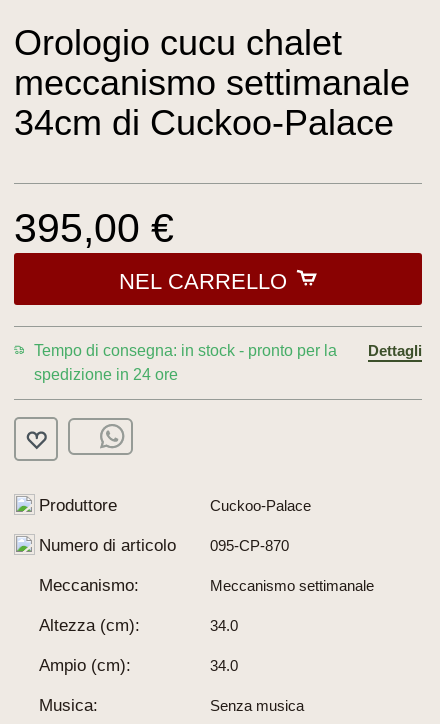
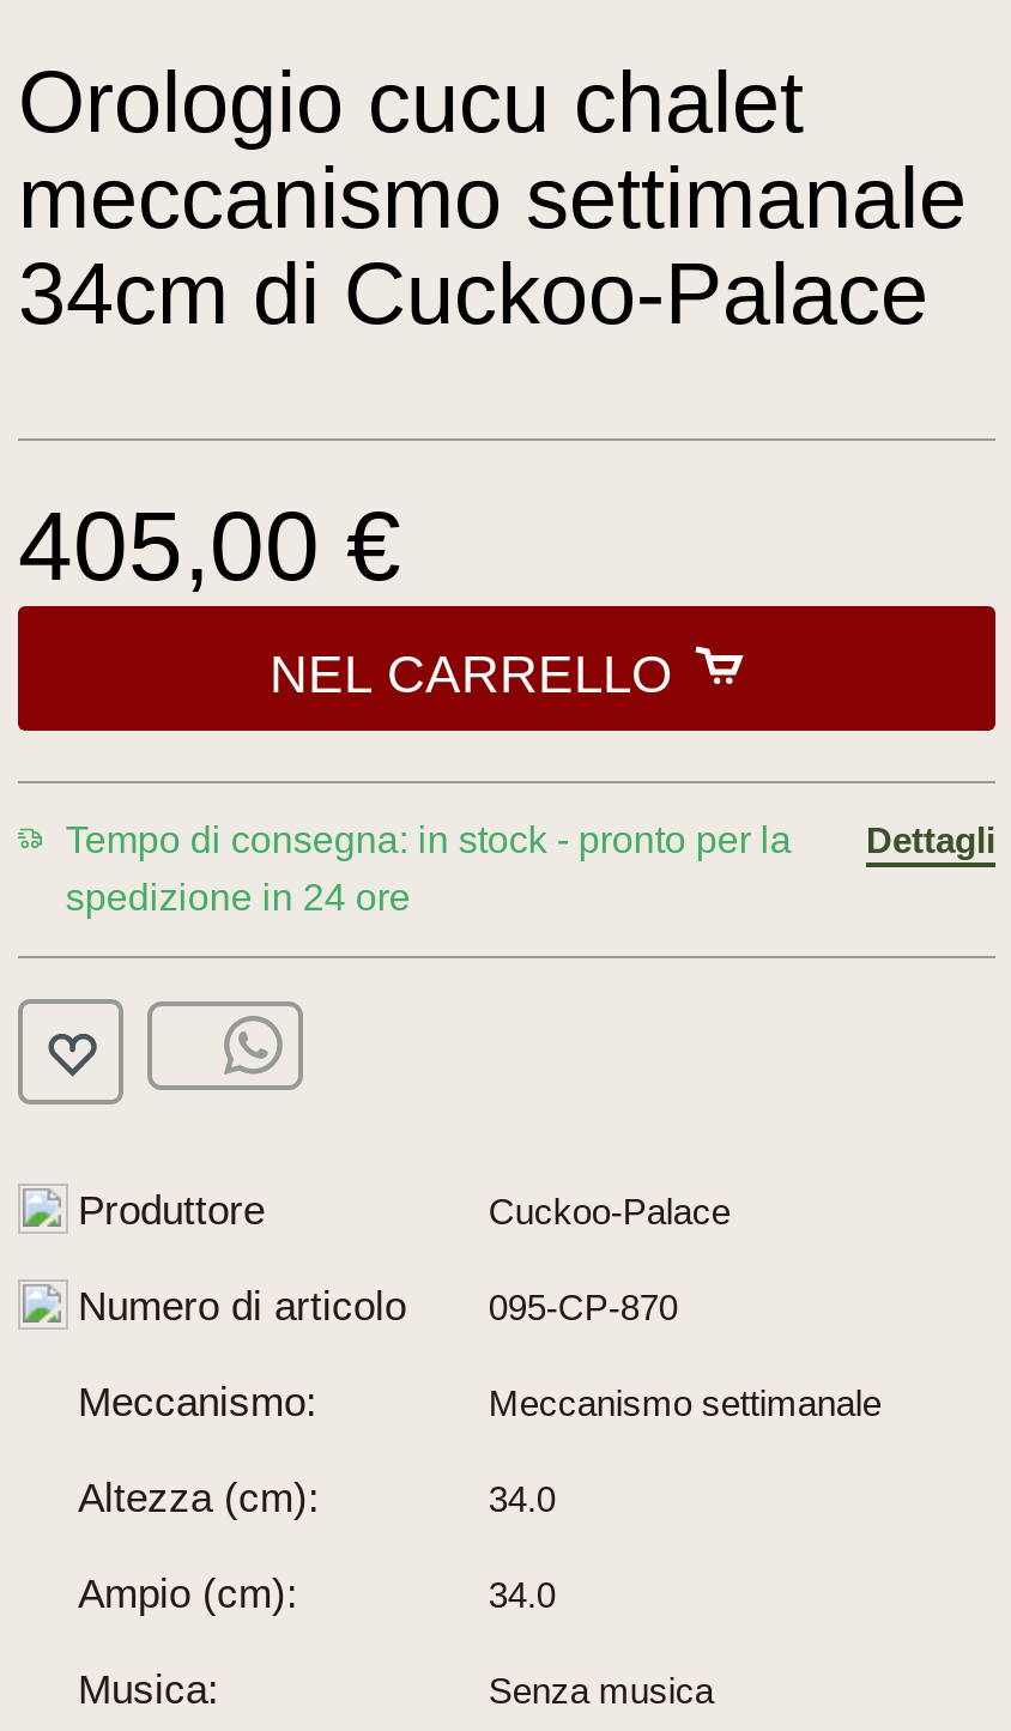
[14,205,174,251] 395,00 € -> [18,490,401,600] 405,00 €

